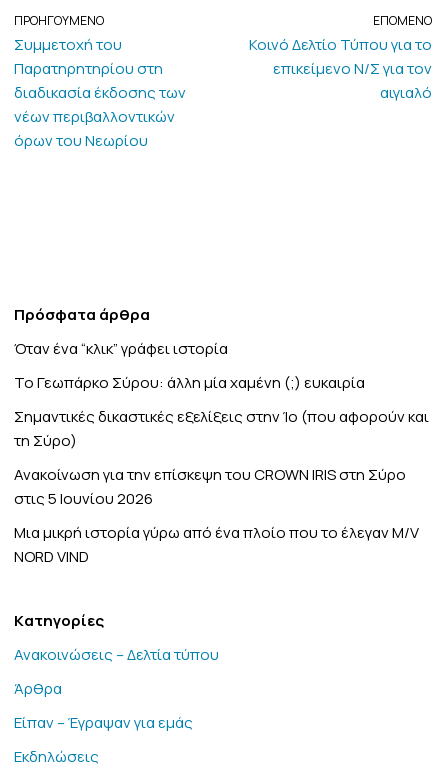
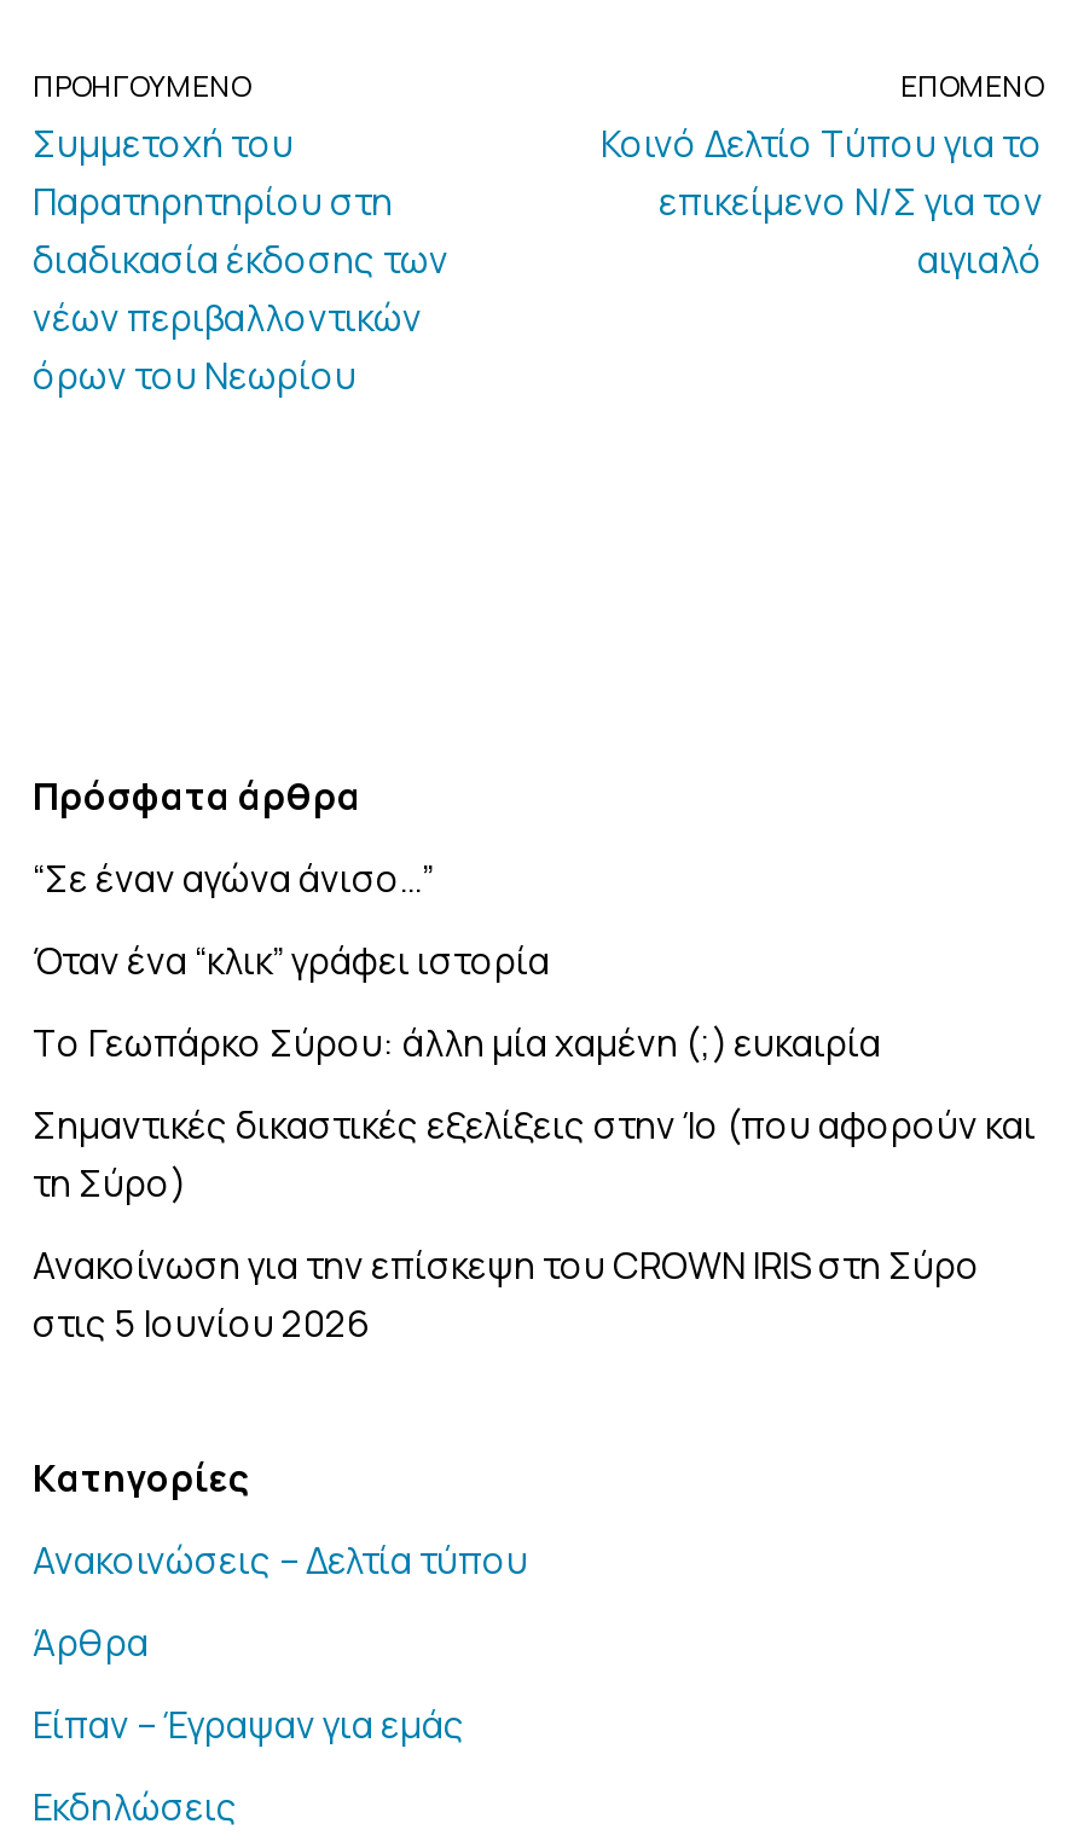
none -> [33,853,434,904] “Σε έναν αγώνα άνισο…”
moved [14,338,429,509] -> [33,935,1036,1349]: Όταν ένα “κλικ” γράφει ιστορία | Το Γεωπάρκο Σύρου: άλλη μία χαμένη (;) ευκαιρία | Σημαντικές δικαστικές εξελίξεις στην Ίο (που αφορούν και | τη Σύρο) | Ανακοίνωση για την επίσκεψη του CROWN IRIS στη Σύρο | στις 5 Ιουνίου 2026
[14,522,419,567] Μια μικρή ιστορία γύρω από ένα πλοίο που το έλεγαν M/V | NORD VIND -> none

